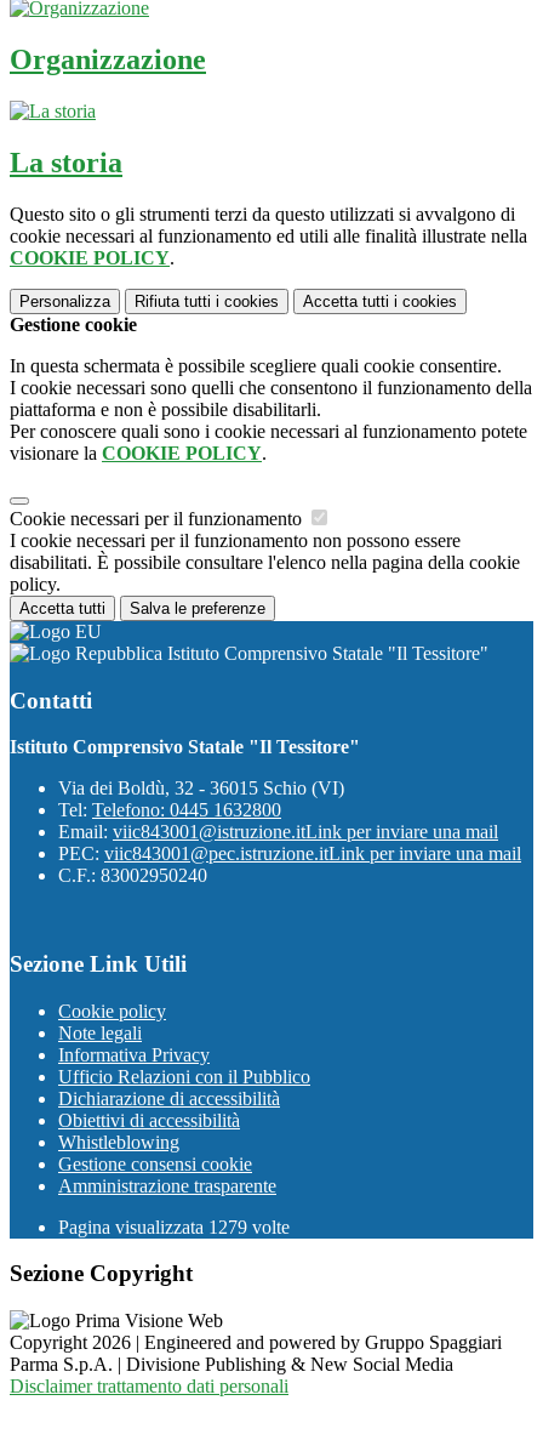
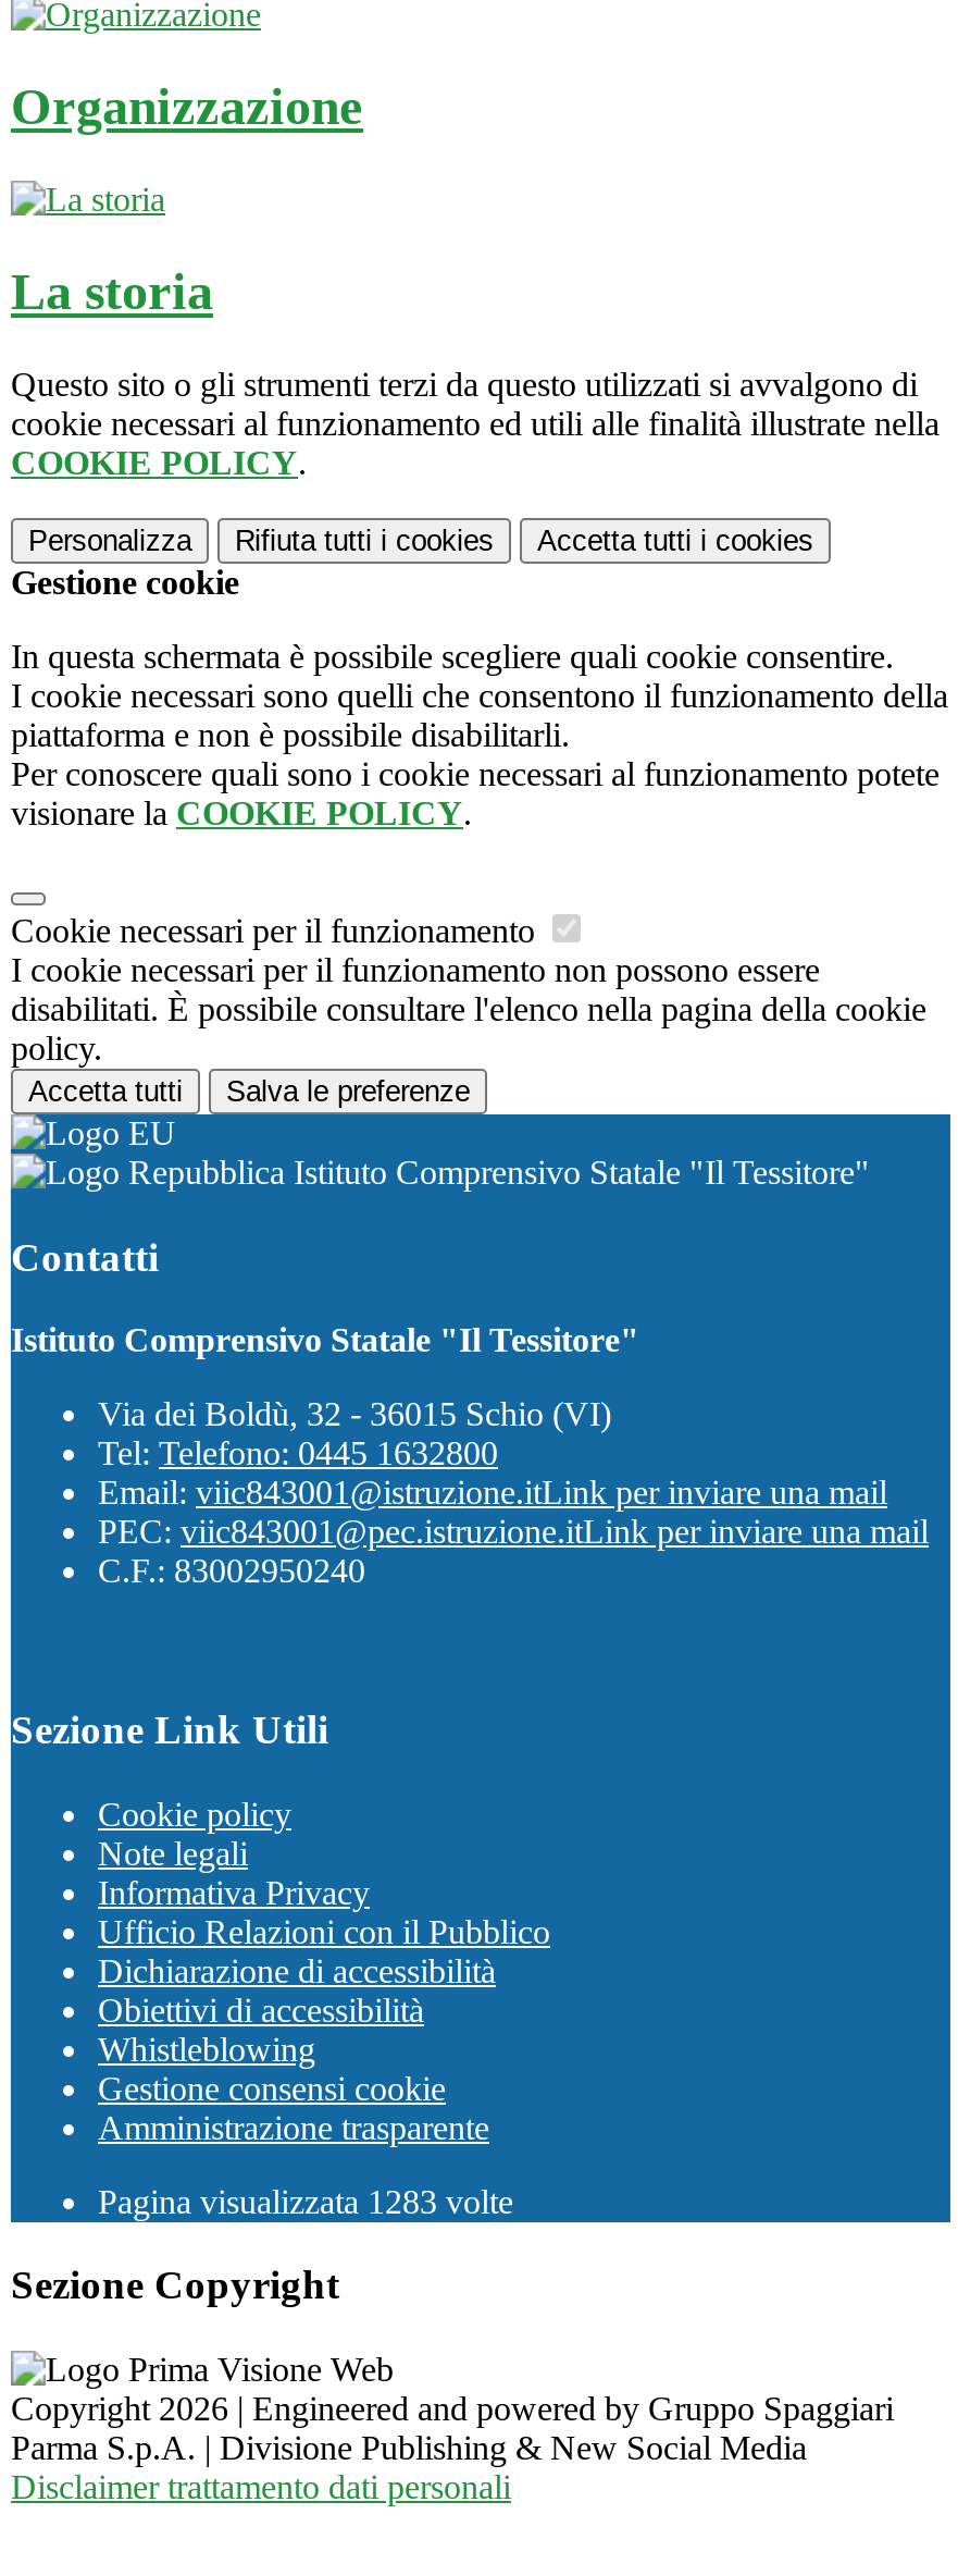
[58,1216,290,1237] Pagina visualizzata 1279 volte -> [98,2182,513,2219] Pagina visualizzata 1283 volte

